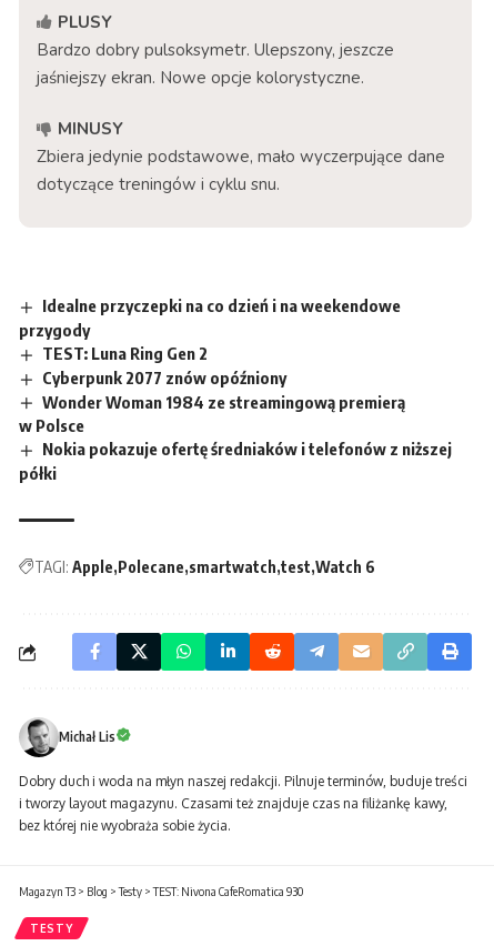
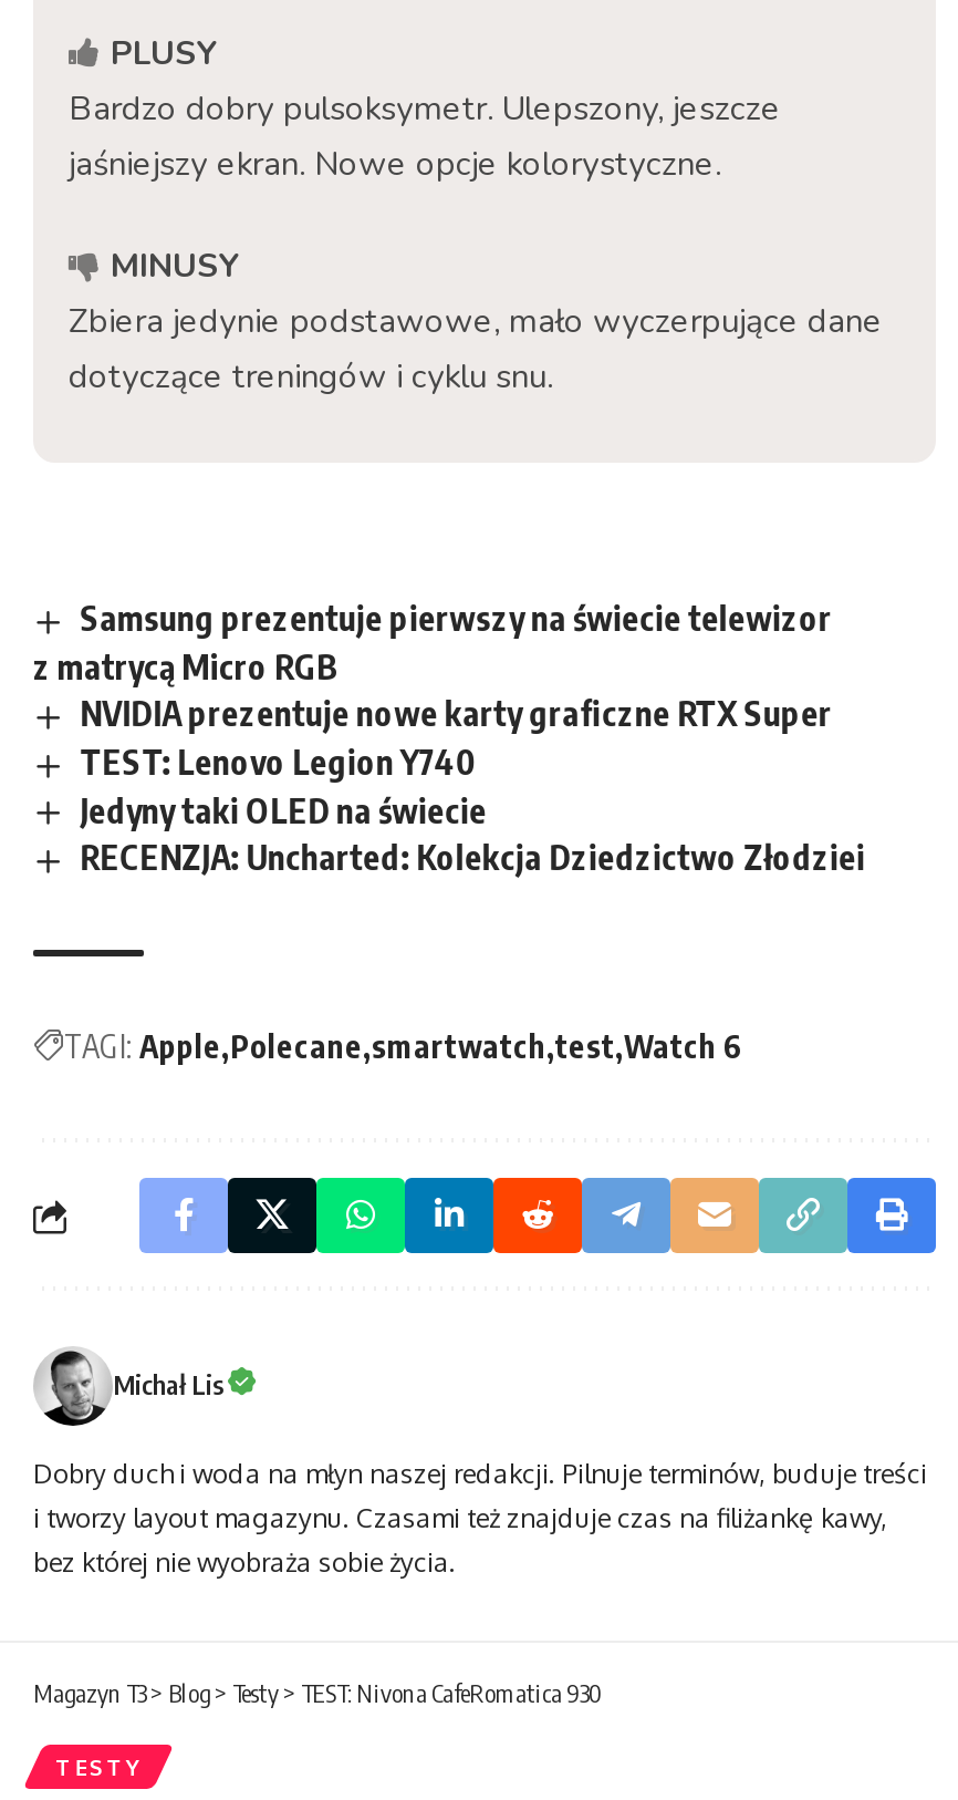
[19,295,452,483] Idealne przyczepki na co dzień i na weekendowe | przygody | TEST: Luna Ring Gen 2 | Cyberpunk 2077 znów opóźniony | Wonder Woman 1984 ze streamingową premierą | w Polsce | Nokia pokazuje ofertę średniaków i telefonów z niższej | półki -> [33,598,865,878] Samsung prezentuje pierwszy na świecie telewizor | z matrycą Micro RGB | NVIDIA prezentuje nowe karty graficzne RTX Super | TEST: Lenovo Legion Y740 | Jedyny taki OLED na świecie | RECENZJA: Uncharted: Kolekcja Dziedzictwo Złodziei

